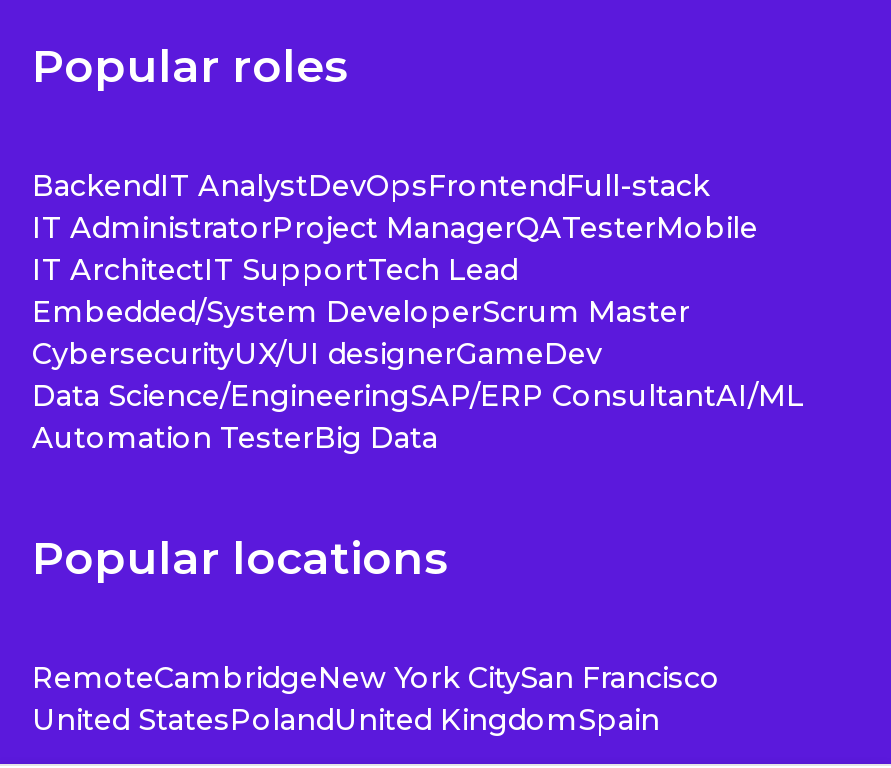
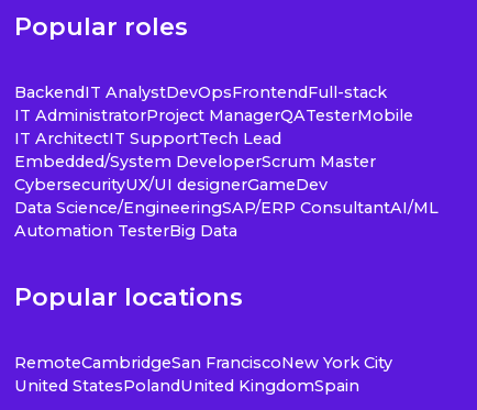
[32,660,720,696] RemoteCambridgeNew York CitySan Francisco -> [14,353,392,373] RemoteCambridgeSan FranciscoNew York City

